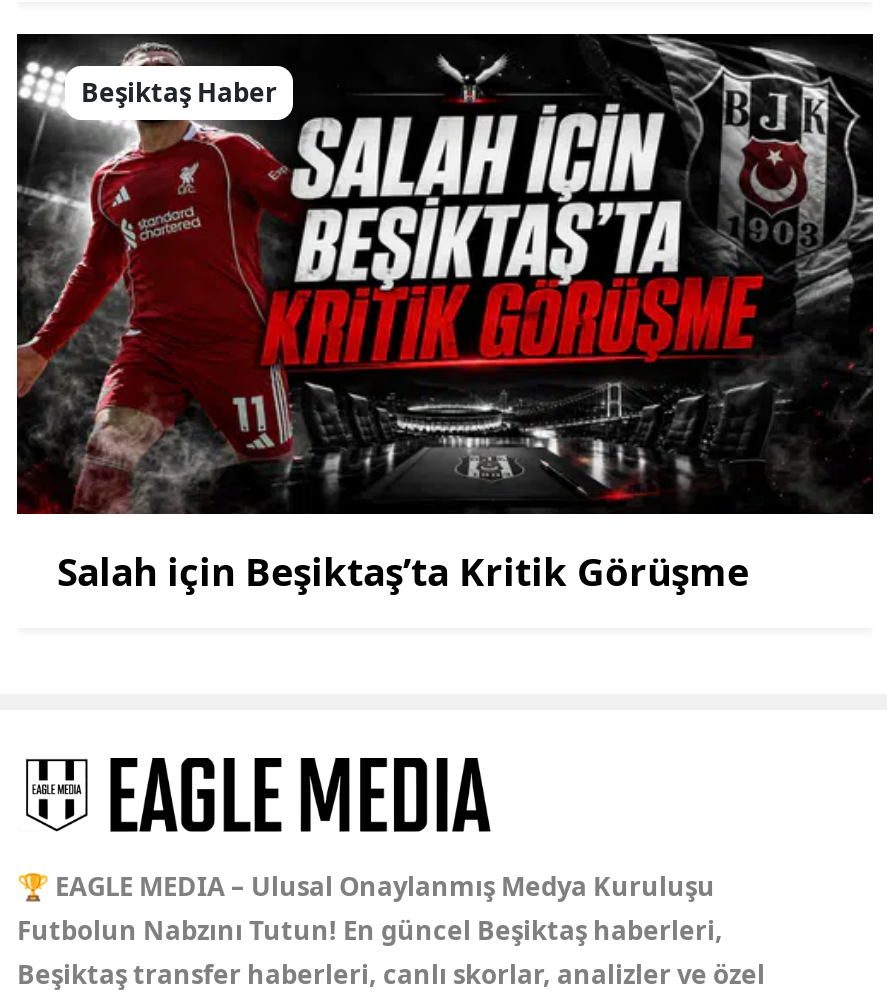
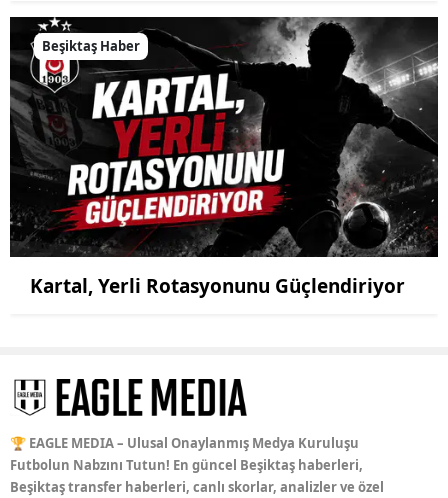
[15,34,875,598] [image] | Salah için Beşiktaş’ta Kritik Görüşme -> [9,17,438,299] [image] | Kartal, Yerli Rotasyonunu Güçlendiriyor

